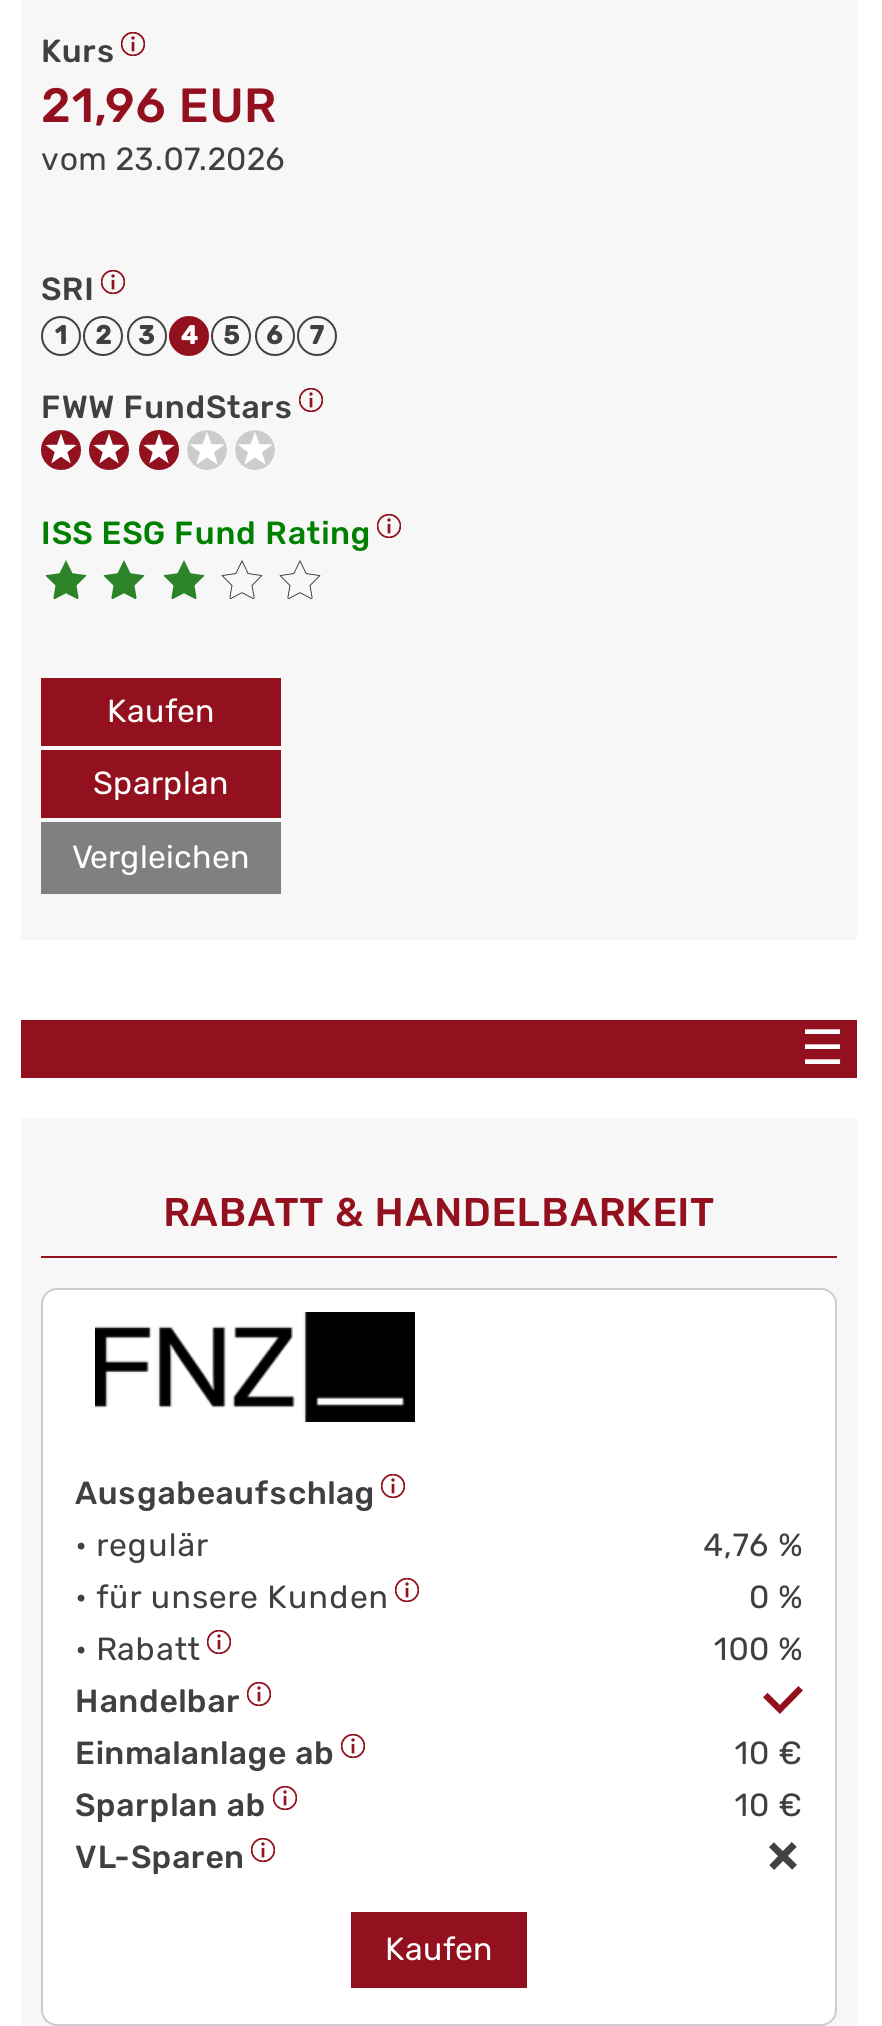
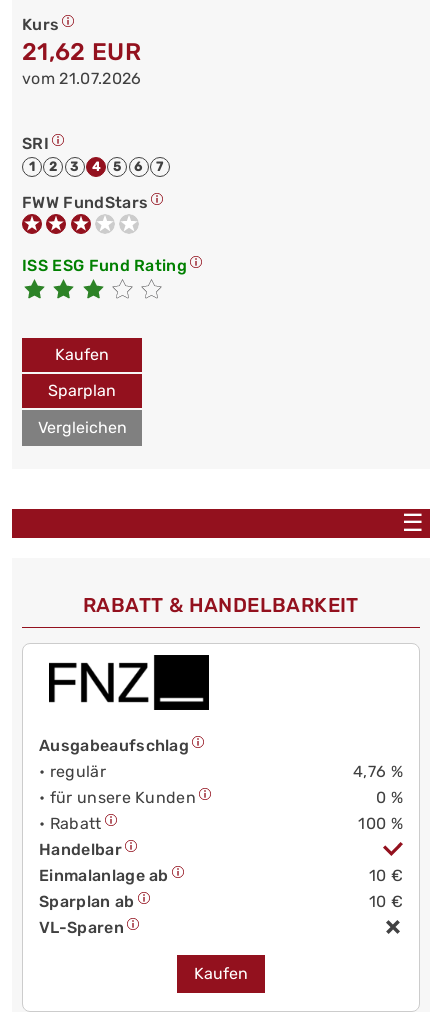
[41,78,277,134] 21,96 EUR -> [22,38,141,66] 21,62 EUR
[41,140,286,178] vom 23.07.2026 -> [22,69,141,88] vom 21.07.2026

